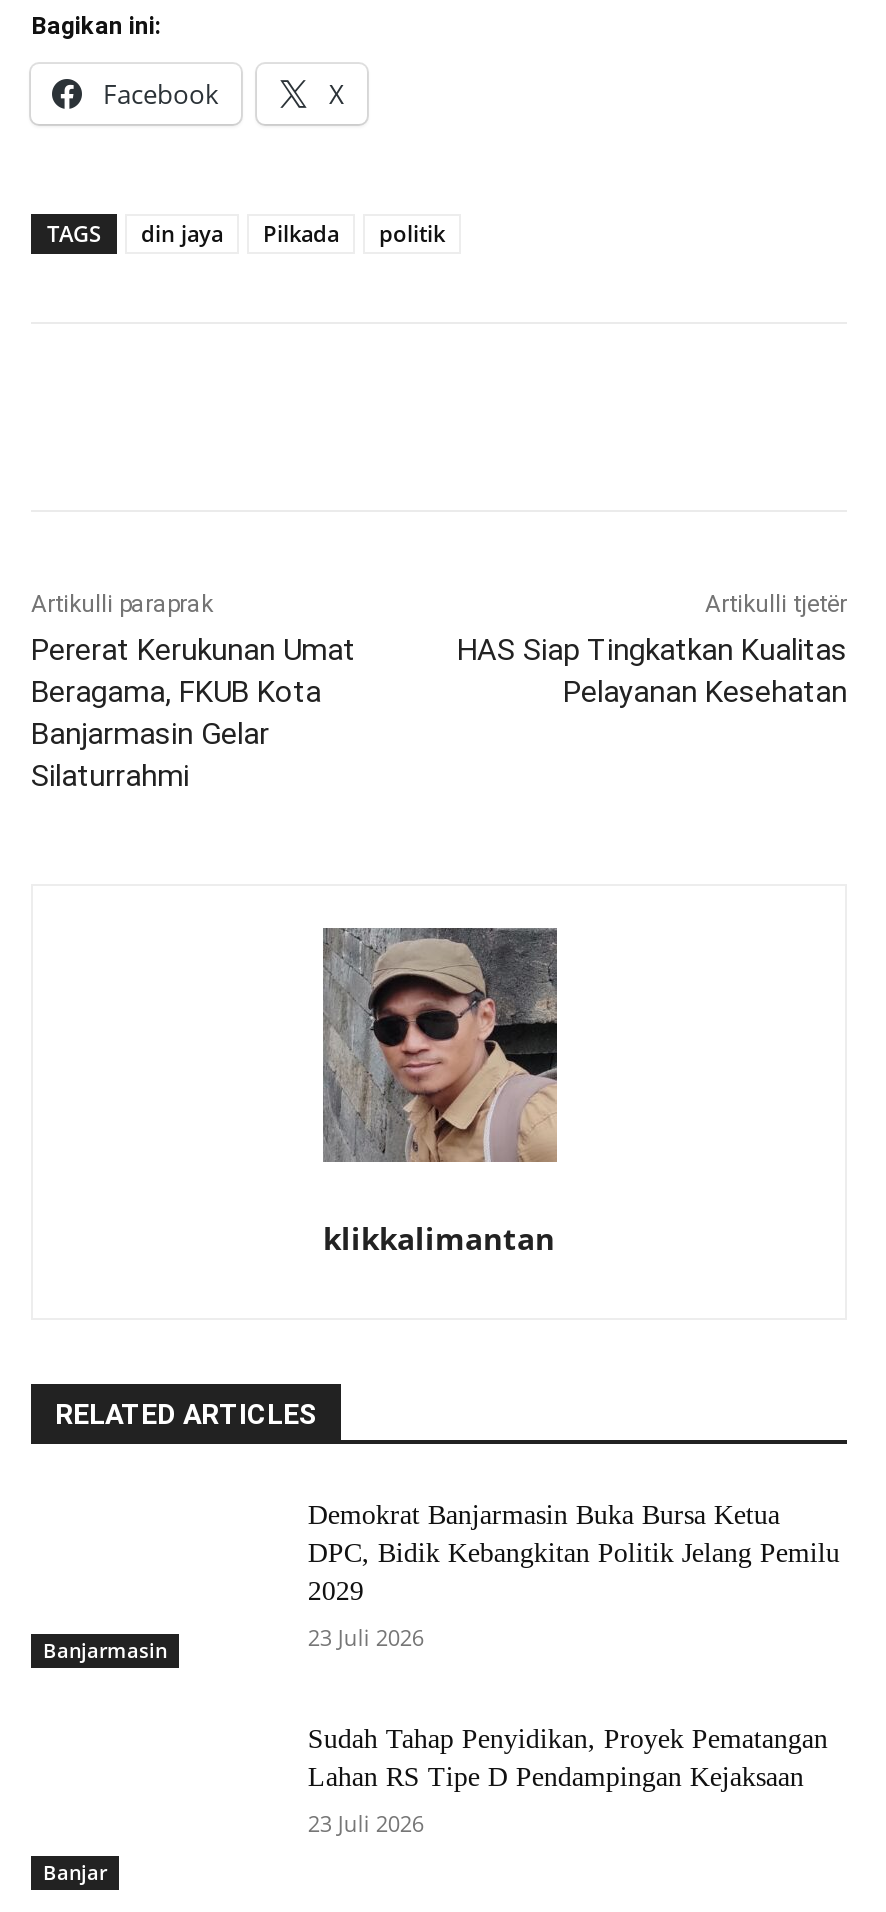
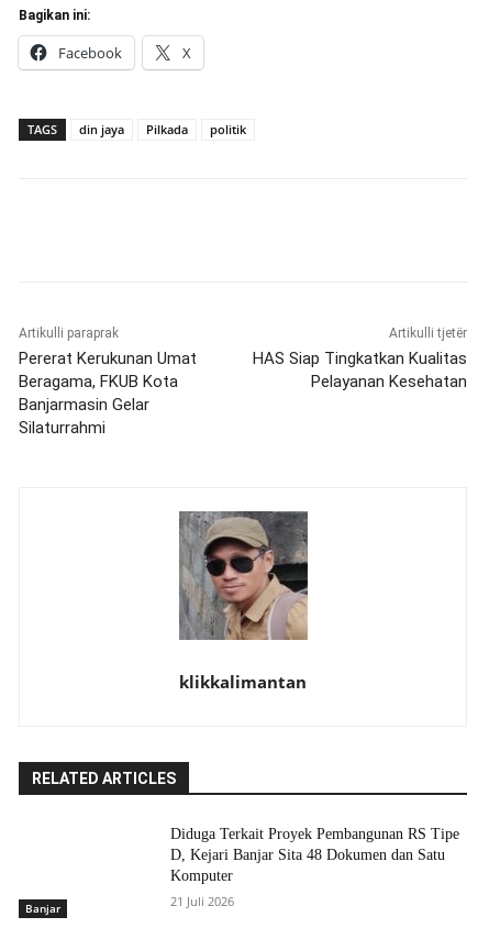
[308,1500,840,1652] Demokrat Banjarmasin Buka Bursa Ketua | DPC, Bidik Kebangkitan Politik Jelang Pemilu | 2029 | 23 Juli 2026 -> none
[43,1635,167,1663] Banjarmasin -> none
[308,1723,828,1791] Sudah Tahap Penyidikan, Proyek Pematangan | Lahan RS Tipe D Pendampingan Kejaksaan -> [171,826,460,884] Diduga Terkait Proyek Pembangunan RS Tipe | D, Kejari Banjar Sita 48 Dokumen dan Satu | Komputer
[308,1807,424,1837] 23 Juli 2026 -> [171,893,234,909] 21 Juli 2026

